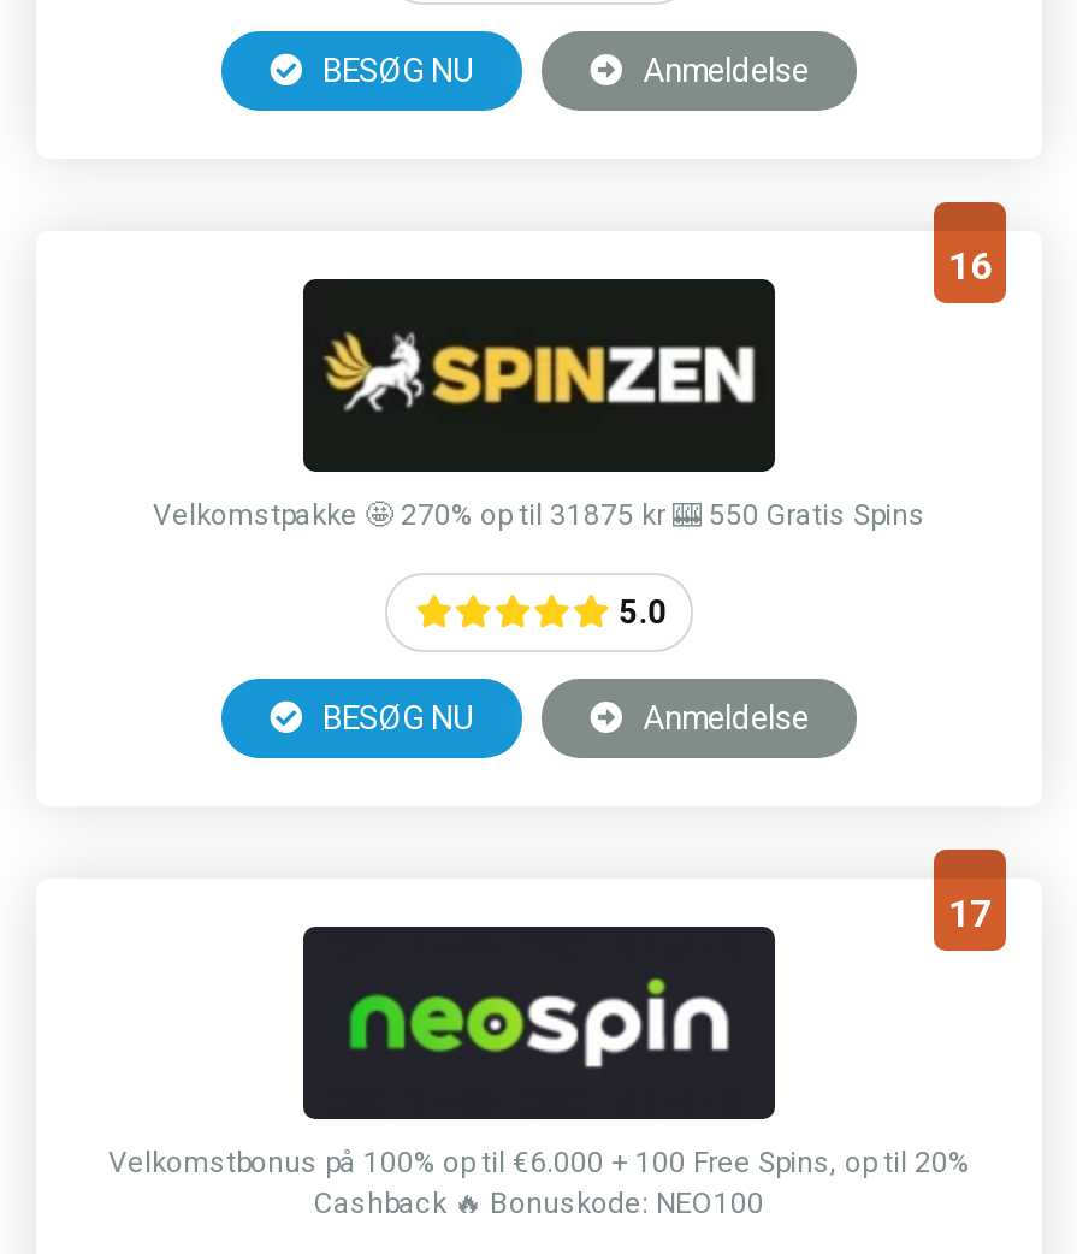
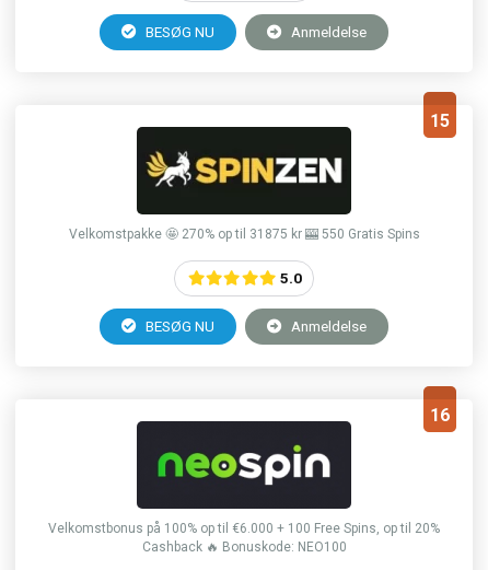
[948,243,992,288] 16 -> [430,110,450,131] 15
[948,890,992,936] 17 -> [430,405,450,425] 16

